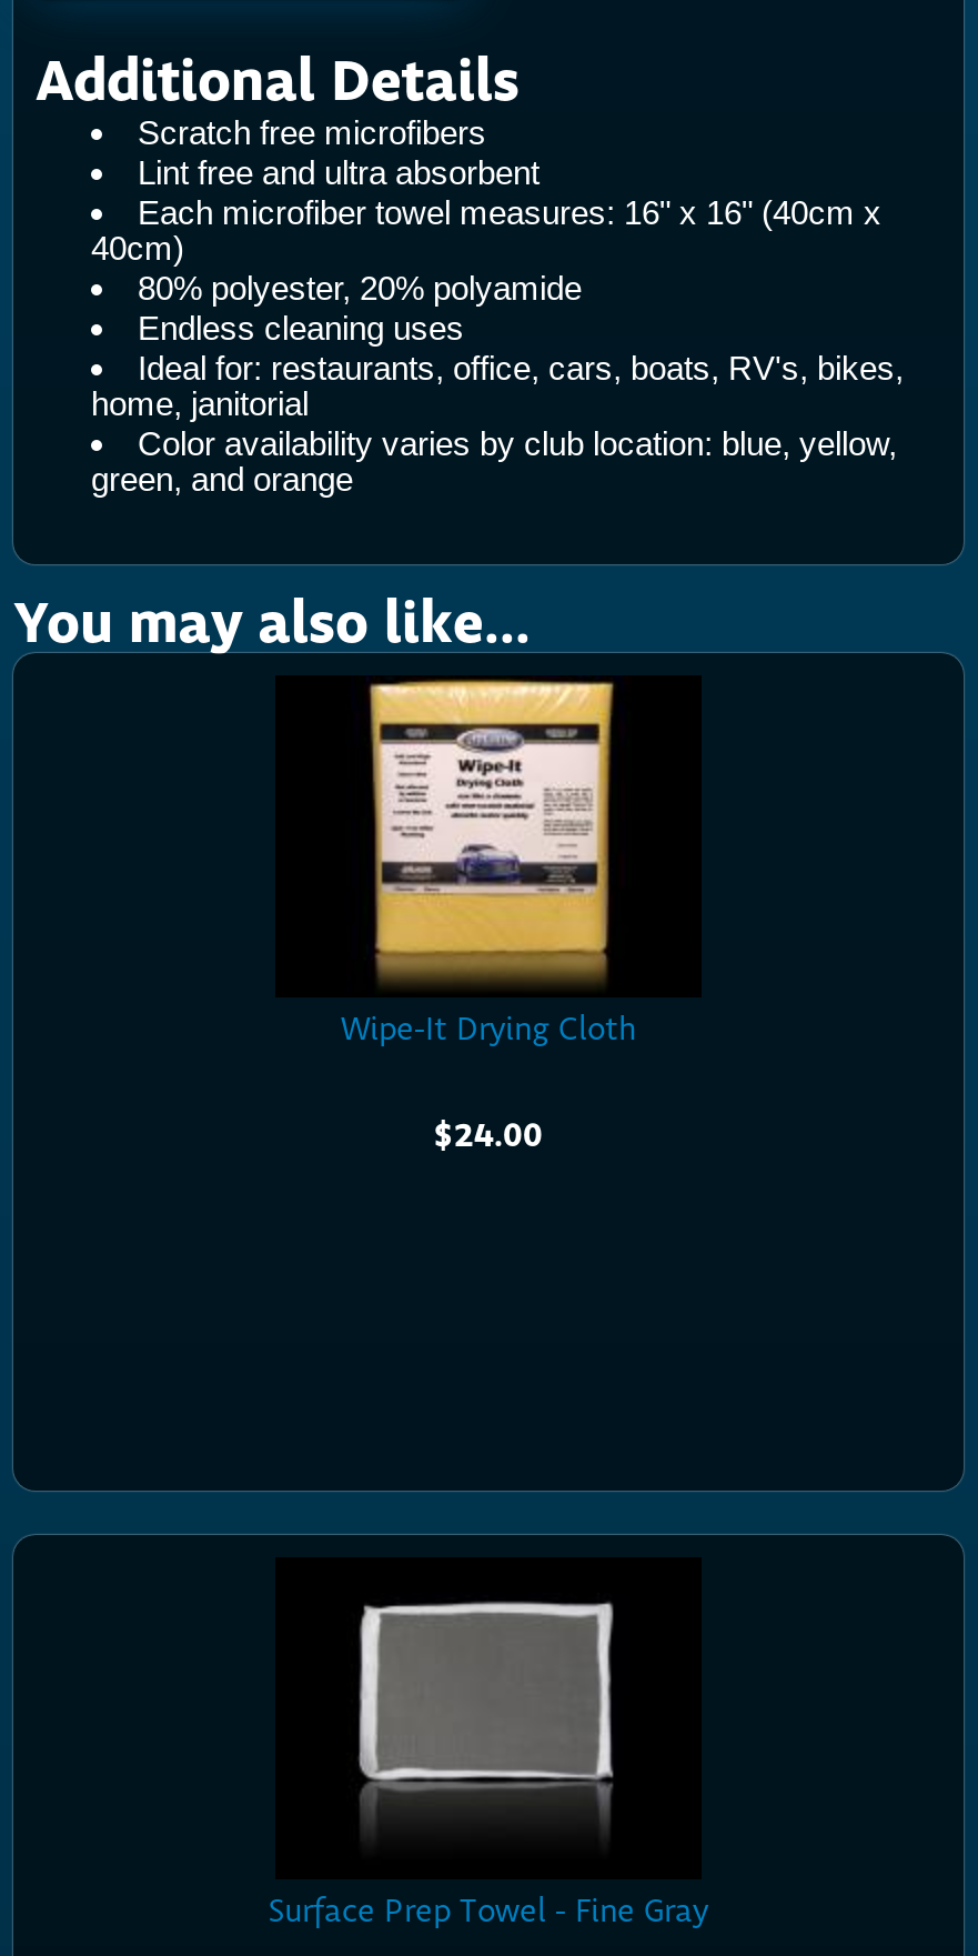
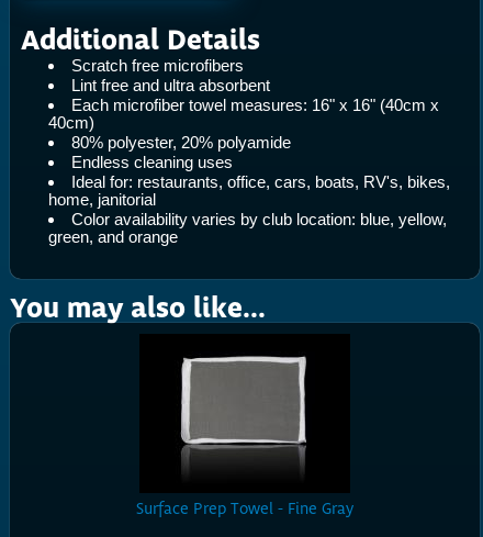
[341,678,636,1153] [image] | Wipe-It Drying Cloth | $24.00 -> none

